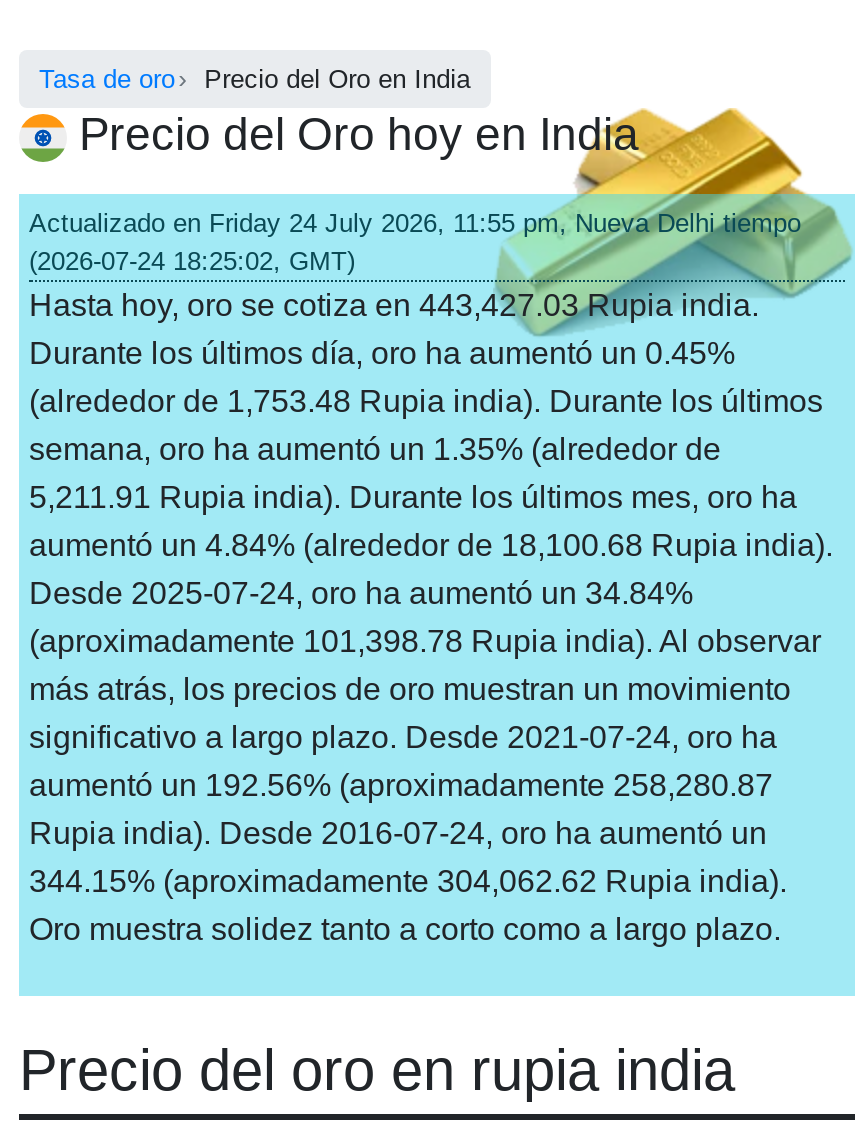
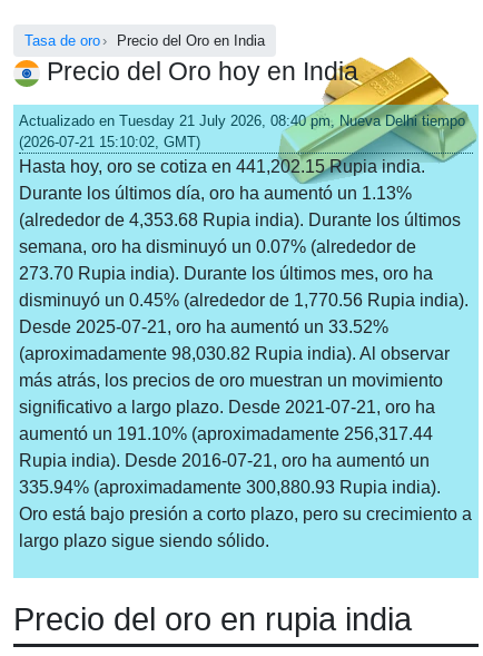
[29,208,801,238] Actualizado en Friday 24 July 2026, 11:55 pm, Nueva Delhi tiempo -> [19,112,465,129] Actualizado en Tuesday 21 July 2026, 08:40 pm, Nueva Delhi tiempo
[29,246,355,276] (2026-07-24 18:25:02, GMT) -> [19,134,200,150] (2026-07-21 15:10:02, GMT)
[29,288,759,322] Hasta hoy, oro se cotiza en 443,427.03 Rupia india. -> [19,157,425,176] Hasta hoy, oro se cotiza en 441,202.15 Rupia india.
[29,336,735,370] Durante los últimos día, oro ha aumentó un 0.45% -> [19,184,412,203] Durante los últimos día, oro ha aumentó un 1.13%
[29,384,823,418] (alrededor de 1,753.48 Rupia india). Durante los últimos -> [19,210,461,229] (alrededor de 4,353.68 Rupia india). Durante los últimos
[29,432,721,466] semana, oro ha aumentó un 1.35% (alrededor de -> [19,237,416,256] semana, oro ha disminuyó un 0.07% (alrededor de
[29,480,797,514] 5,211.91 Rupia india). Durante los últimos mes, oro ha -> [19,264,433,283] 273.70 Rupia india). Durante los últimos mes, oro ha
[29,528,833,562] aumentó un 4.84% (alrededor de 18,100.68 Rupia india). -> [19,291,469,310] disminuyó un 0.45% (alrededor de 1,770.56 Rupia india).
[29,576,693,610] Desde 2025-07-24, oro ha aumentó un 34.84% -> [19,317,388,336] Desde 2025-07-21, oro ha aumentó un 33.52%
[29,624,821,658] (aproximadamente 101,398.78 Rupia india). Al observar -> [19,344,450,363] (aproximadamente 98,030.82 Rupia india). Al observar
[29,720,787,946] significativo a largo plazo. Desde 2021-07-24, oro ha | aumentó un 192.56% (aproximadamente 258,280.87 | Rupia india). Desde 2016-07-24, oro ha aumentó un | 344.15% (aproximadamente 304,062.62 Rupia india). | Oro muestra solidez tanto a corto como a largo plazo. -> [19,398,472,550] significativo a largo plazo. Desde 2021-07-21, oro ha | aumentó un 191.10% (aproximadamente 256,317.44 | Rupia india). Desde 2016-07-21, oro ha aumentó un | 335.94% (aproximadamente 300,880.93 Rupia india). | Oro está bajo presión a corto plazo, pero su crecimiento a | largo plazo sigue siendo sólido.

